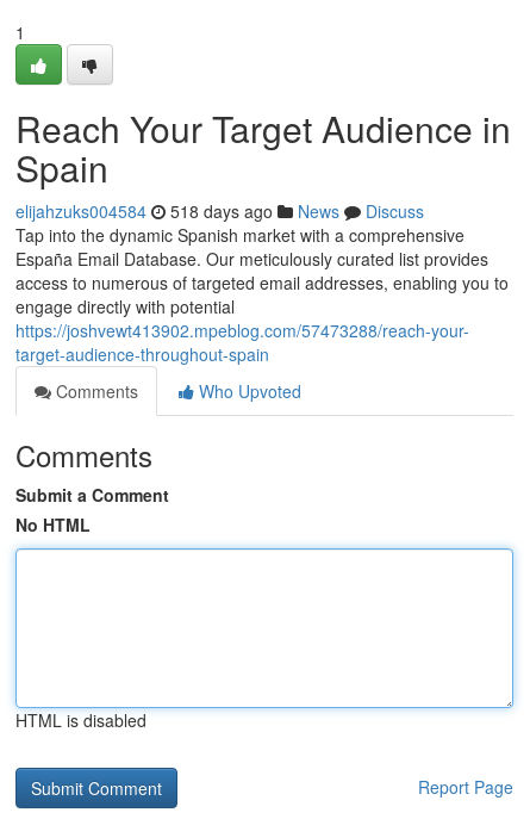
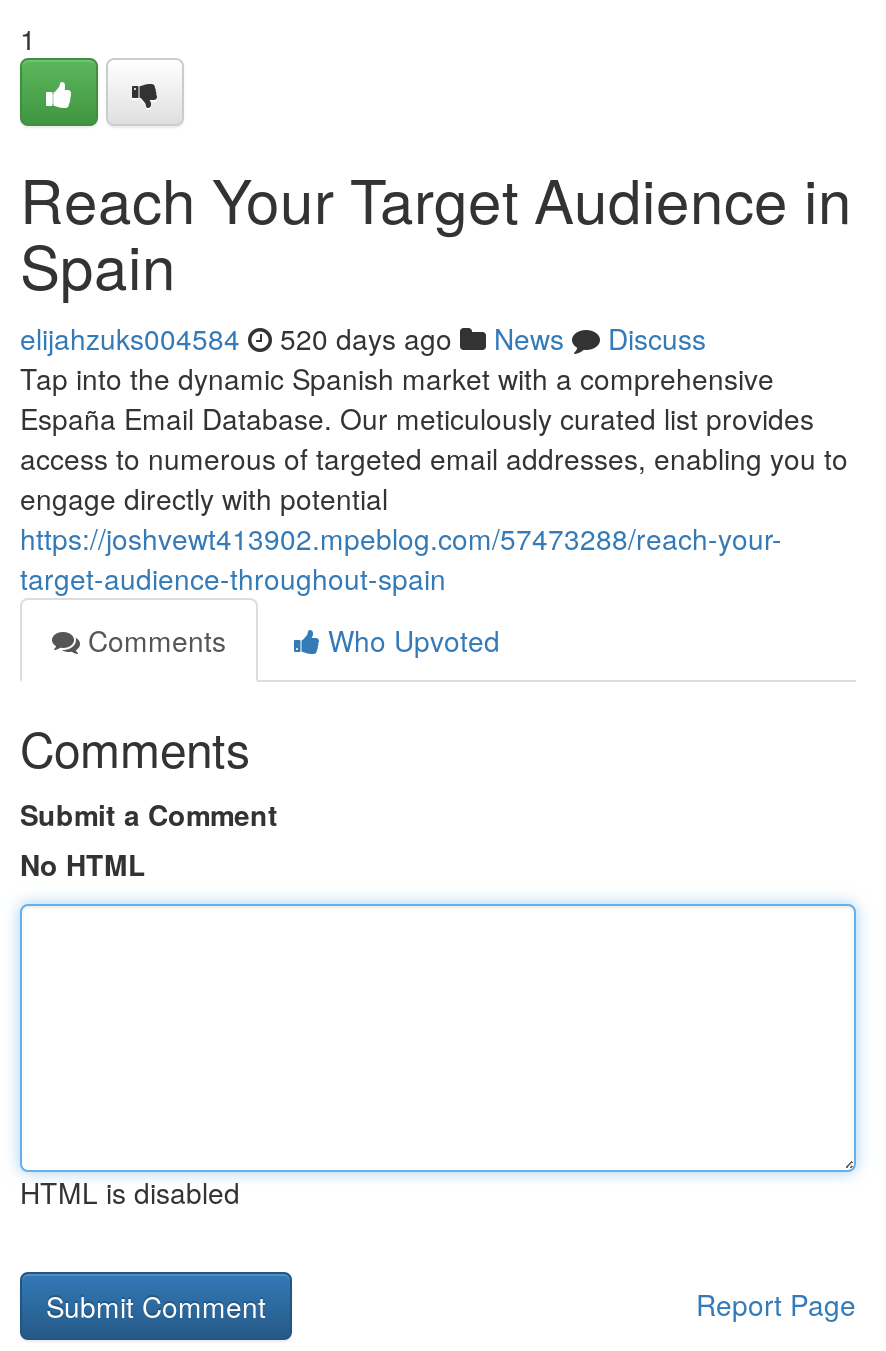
[15,199,424,223] elijahzuks004584 518 days ago News Discuss -> [20,318,706,358] elijahzuks004584 520 days ago News Discuss

